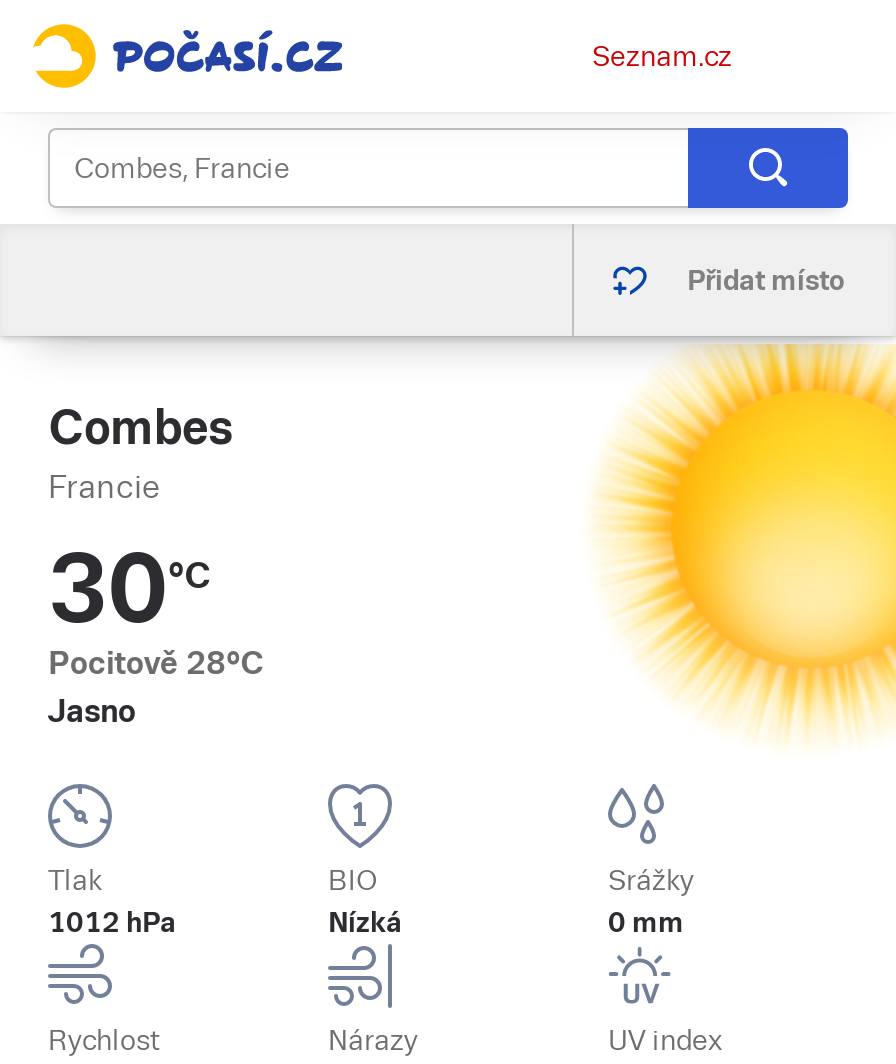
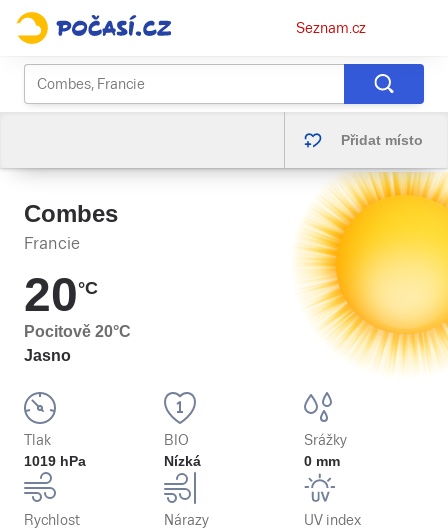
[48,534,210,644] 30°C -> [24,268,98,321] 20°C
[48,644,264,682] Pocitově 28°C -> [24,323,131,340] Pocitově 20°C
[48,906,176,938] 1012 hPa -> [24,453,86,469] 1019 hPa

